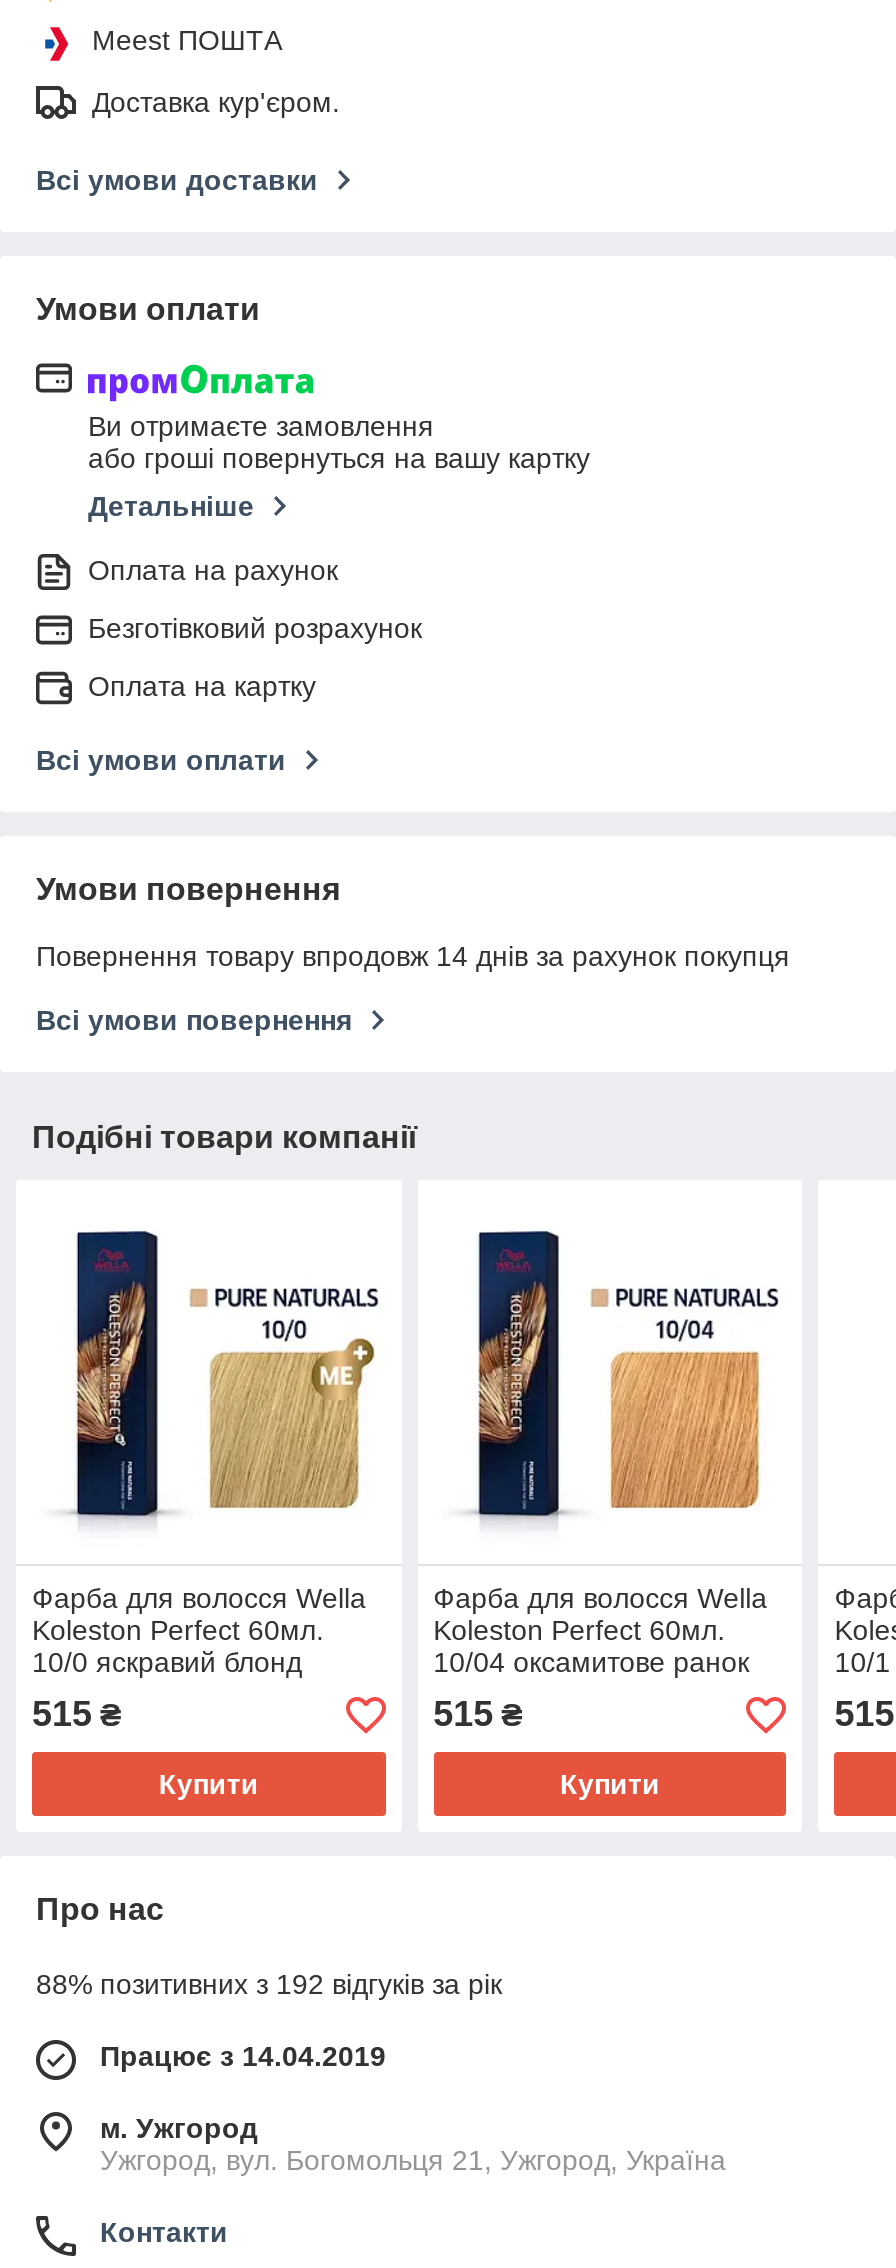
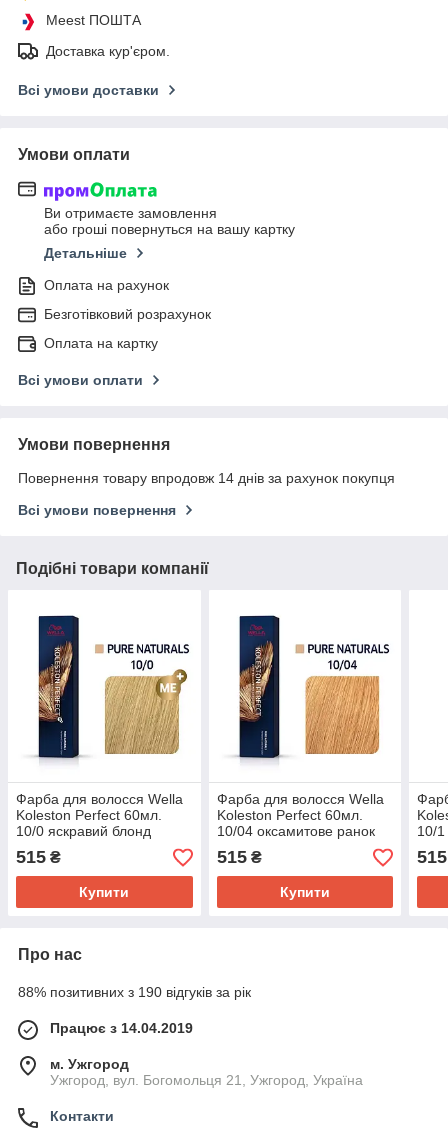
[36,1968,502,2000] 88% позитивних з 192 відгуків за рік -> [18,984,251,1000] 88% позитивних з 190 відгуків за рік

